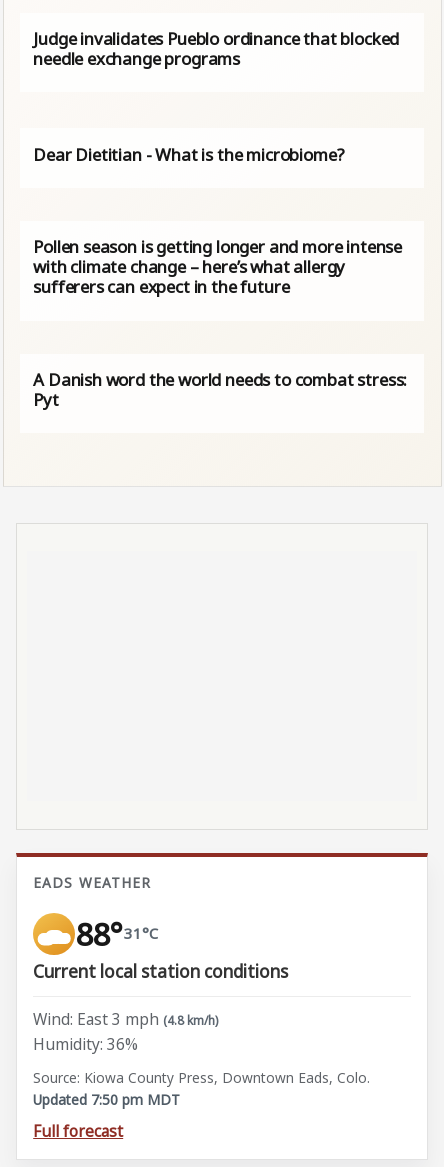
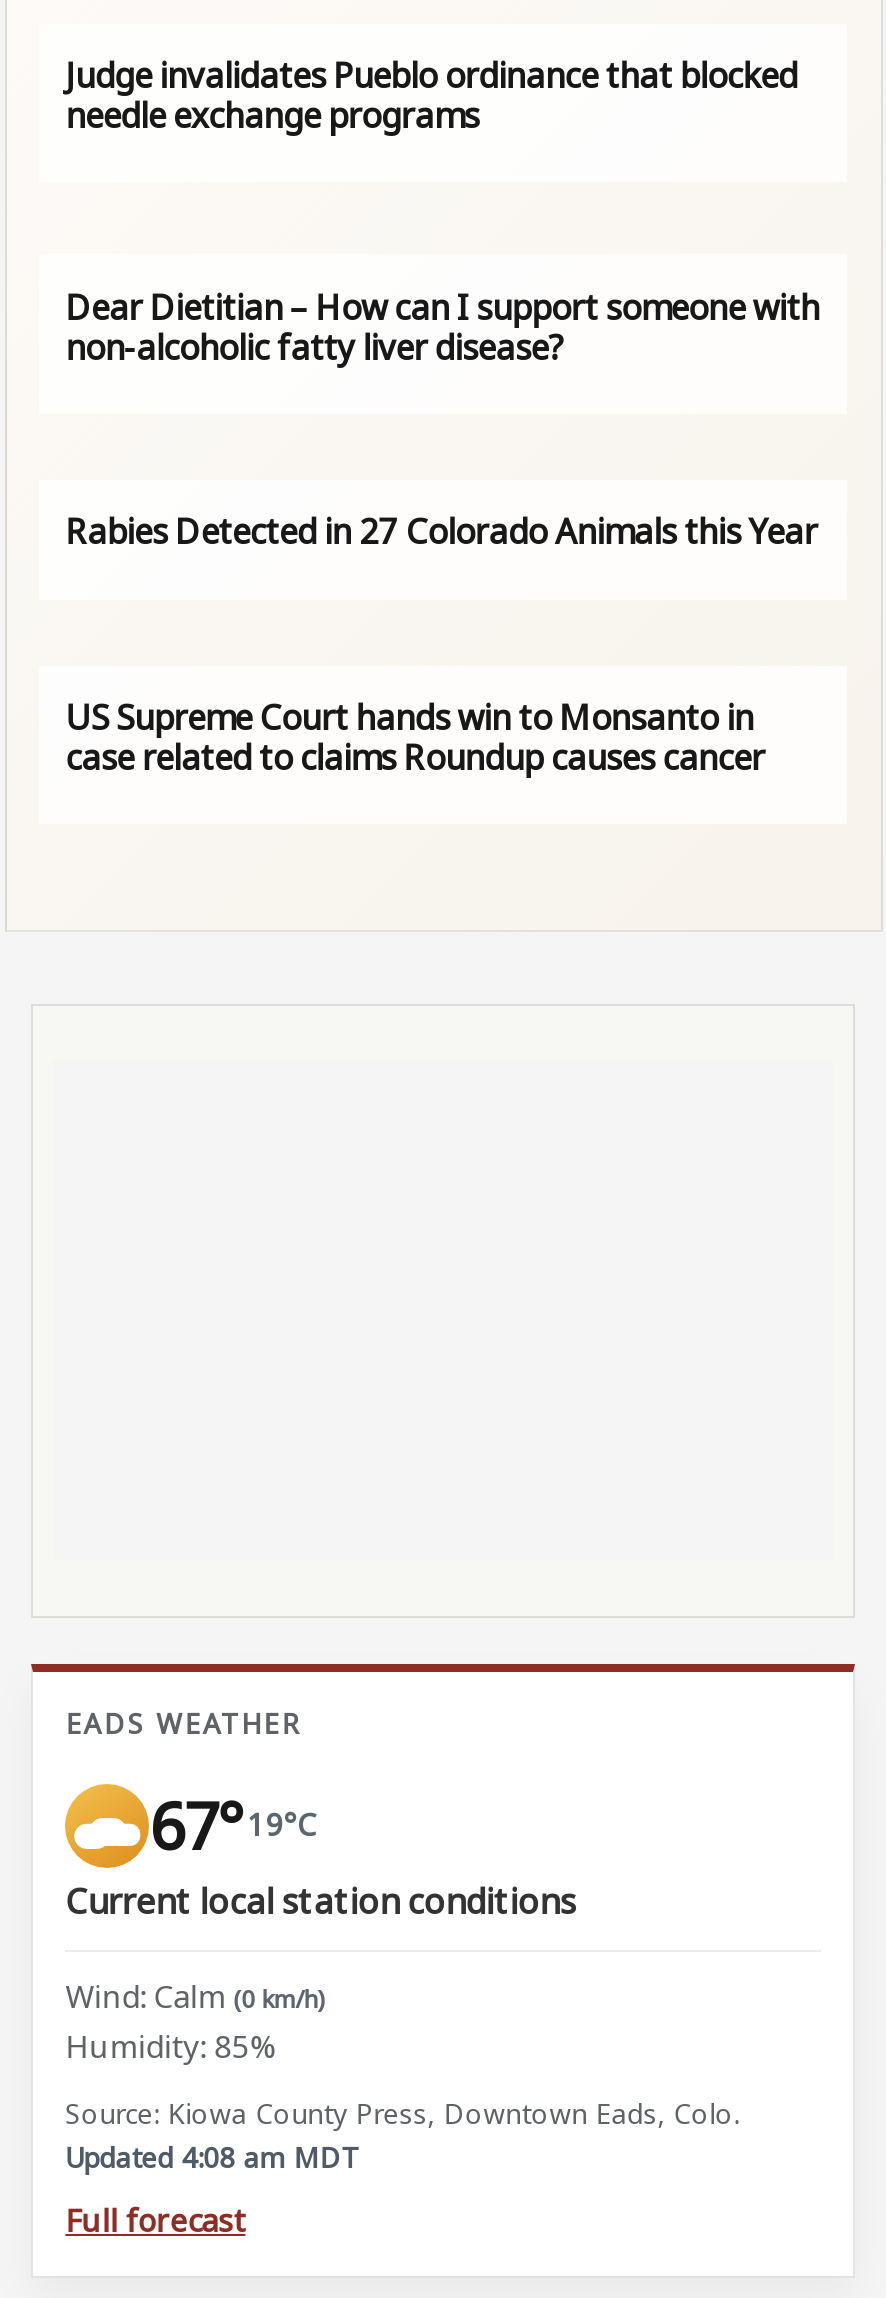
[33,142,344,165] Dear Dietitian - What is the microbiome? -> [65,283,819,369] Dear Dietitian – How can I support someone with | non-alcoholic fatty liver disease?
[33,235,402,298] Pollen season is getting longer and more intense | with climate change – here’s what allergy | sufferers can expect in the future -> [65,509,817,555] Rabies Detected in 27 Colorado Animals this Year
[33,368,407,411] A Danish word the world needs to combat stress: | Pyt -> [65,694,765,780] US Supreme Court hands win to Monsanto in | case related to claims Roundup causes cancer
[75,912,158,955] 88° 31°C -> [150,1783,315,1869] 67° 19°C
[33,1007,218,1055] Wind: East 3 mph (4.8 km/h) | Humidity: 36% -> [65,1973,323,2068] Wind: Calm (0 km/h) | Humidity: 85%
[33,1090,180,1109] Updated 7:50 pm MDT -> [65,2138,359,2176] Updated 4:08 am MDT

